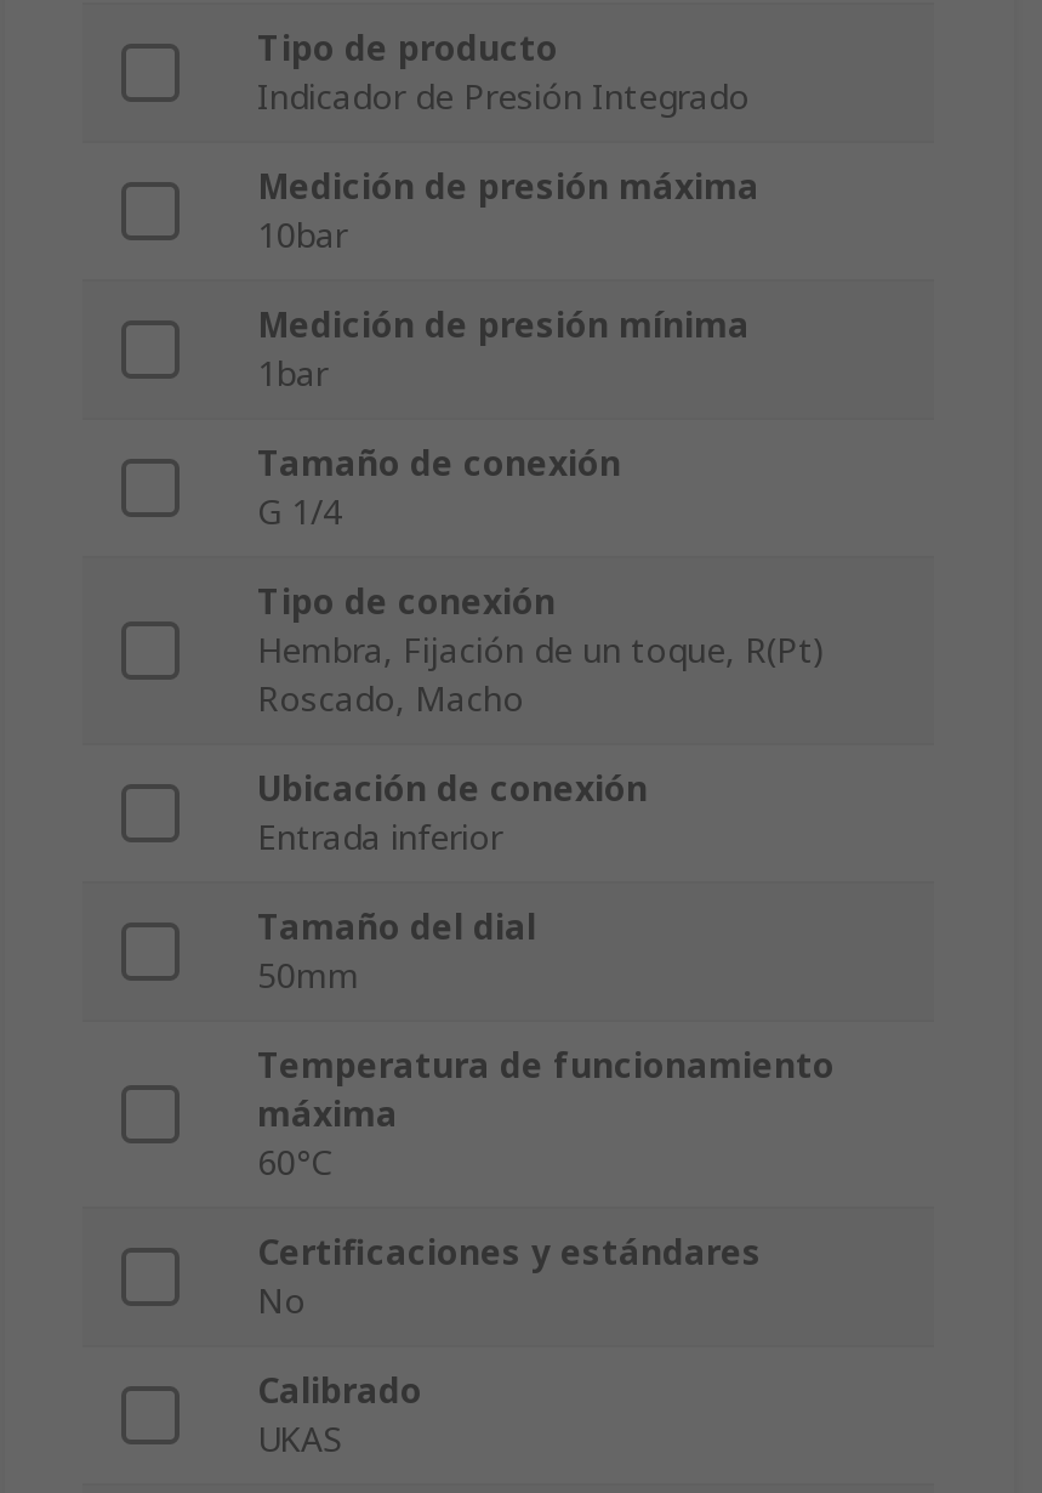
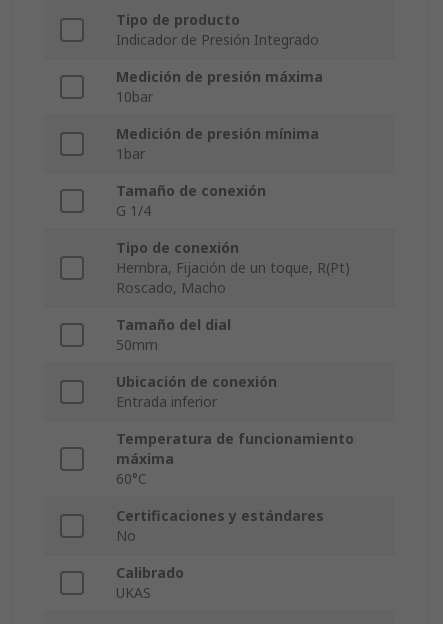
moved [257,766,648,861] -> [116,372,277,411]: Ubicación de conexión | Entrada inferior
moved [257,904,536,999] -> [116,315,231,354]: Tamaño del dial | 50mm

